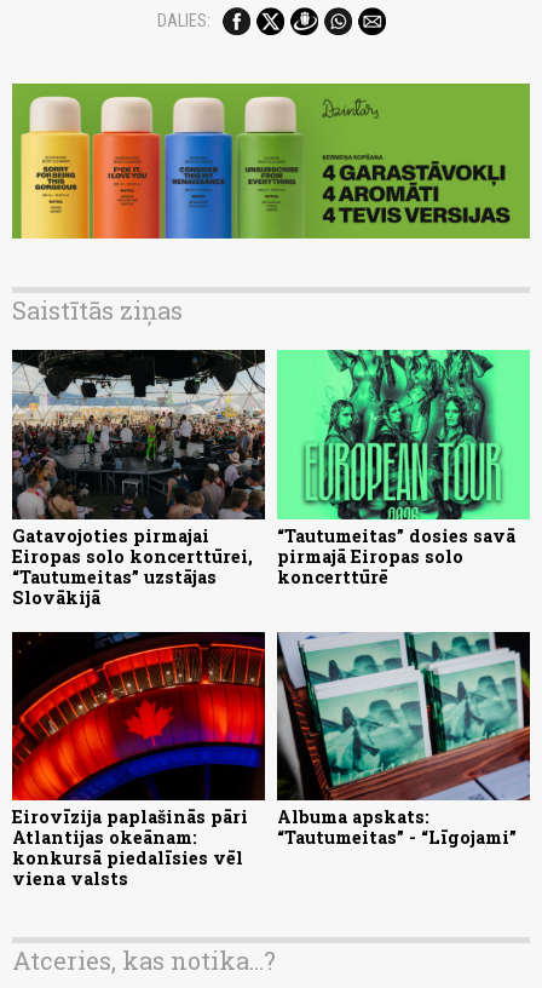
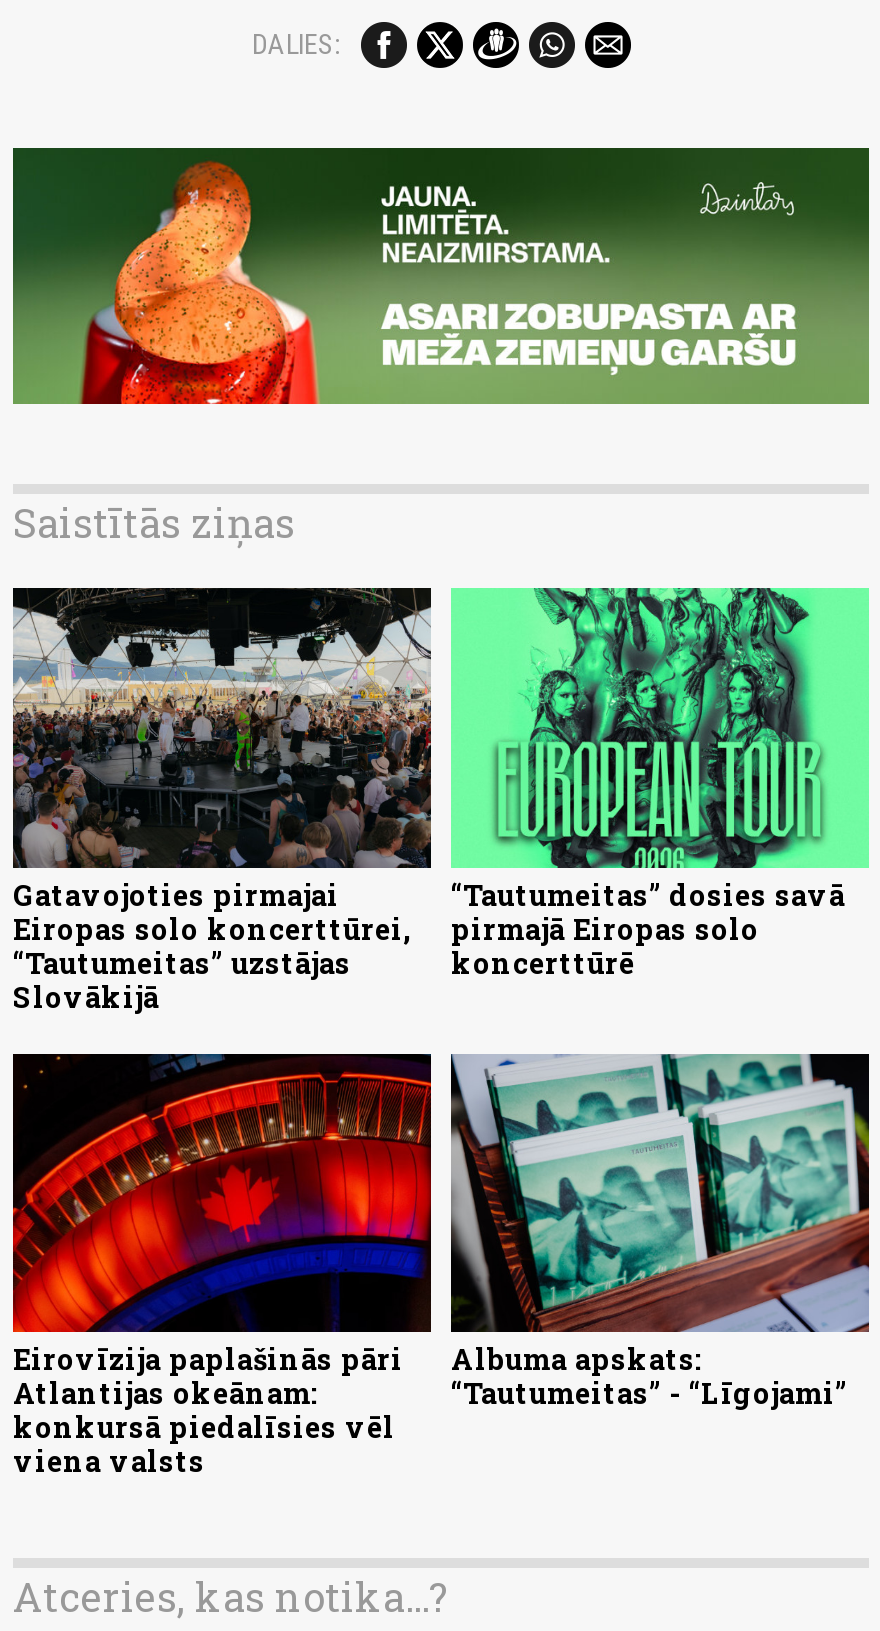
[12,82,530,240] [image] -> [13,146,869,406] [image]

